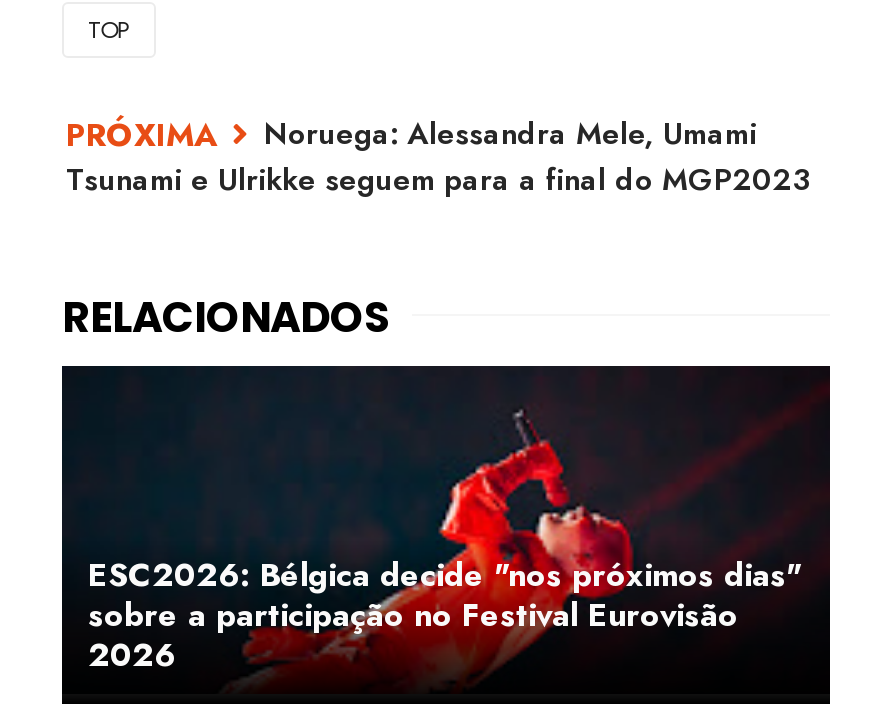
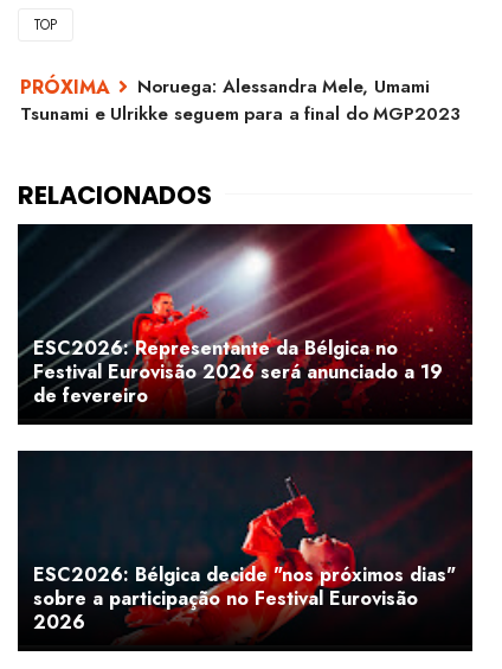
none -> [33,223,472,412] [image] | ESC2026: Representante da Bélgica no | Festival Eurovisão 2026 será anunciado a 19 | de fevereiro

